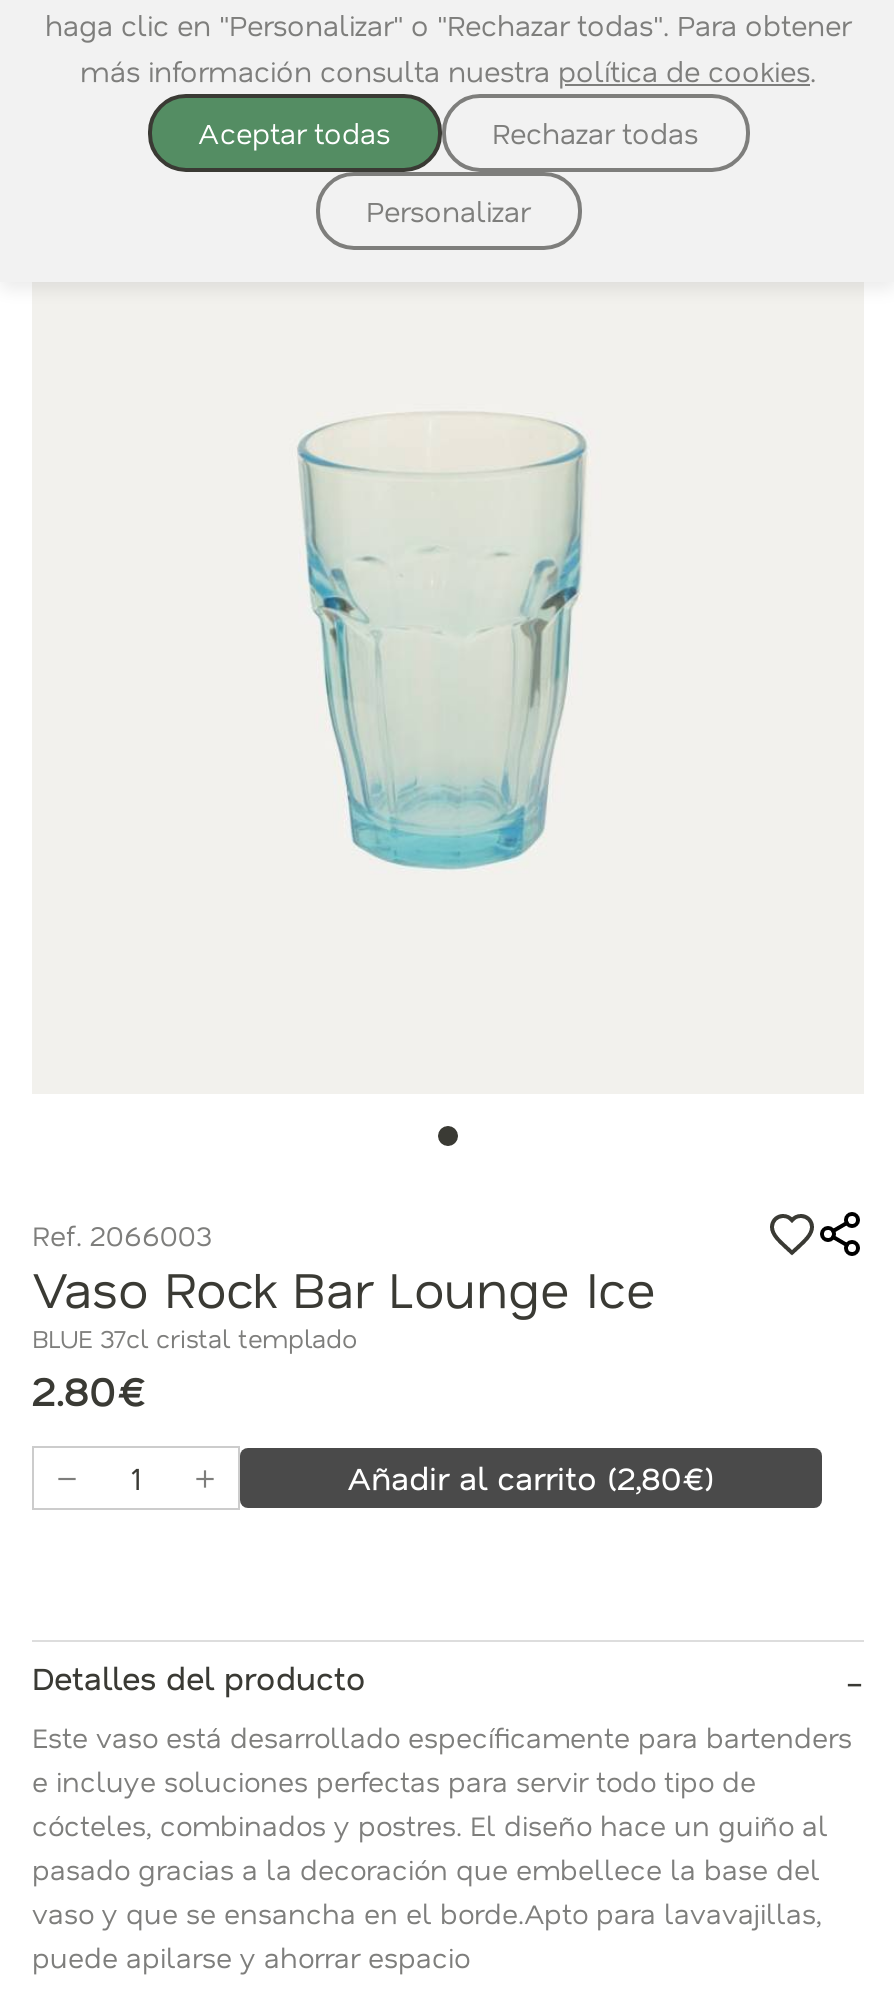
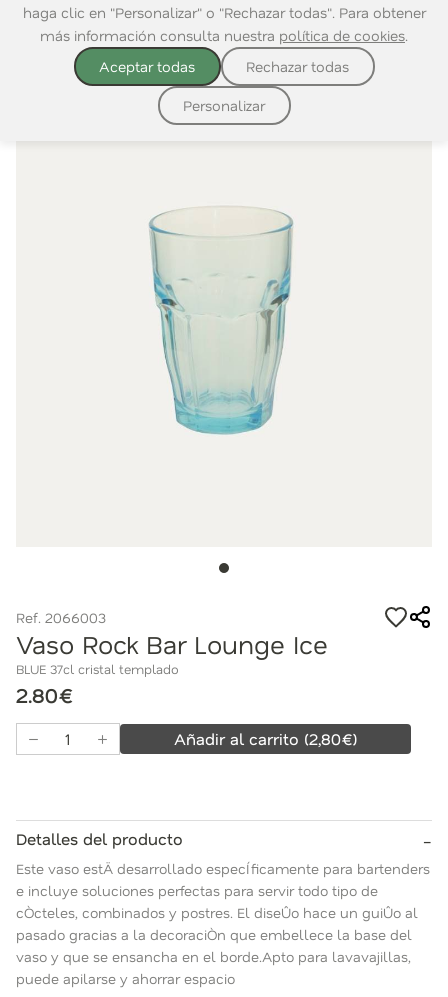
[32,1717,852,1755] Este vaso está desarrollado específicamente para bartenders -> [16,859,430,878] Este vaso estÄ desarrollado especÍficamente para bartenders
[32,1805,828,1843] cócteles, combinados y postres. El diseño hace un guiño al -> [16,903,418,922] cÒcteles, combinados y postres. El diseÛo hace un guiÛo al
[32,1849,820,1887] pasado gracias a la decoración que embellece la base del -> [16,925,412,944] pasado gracias a la decoraciÒn que embellece la base del

